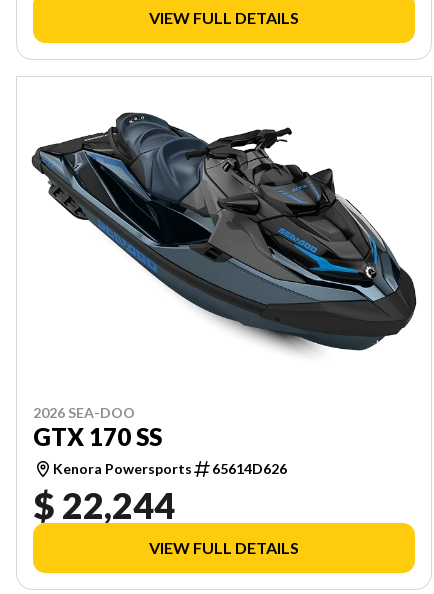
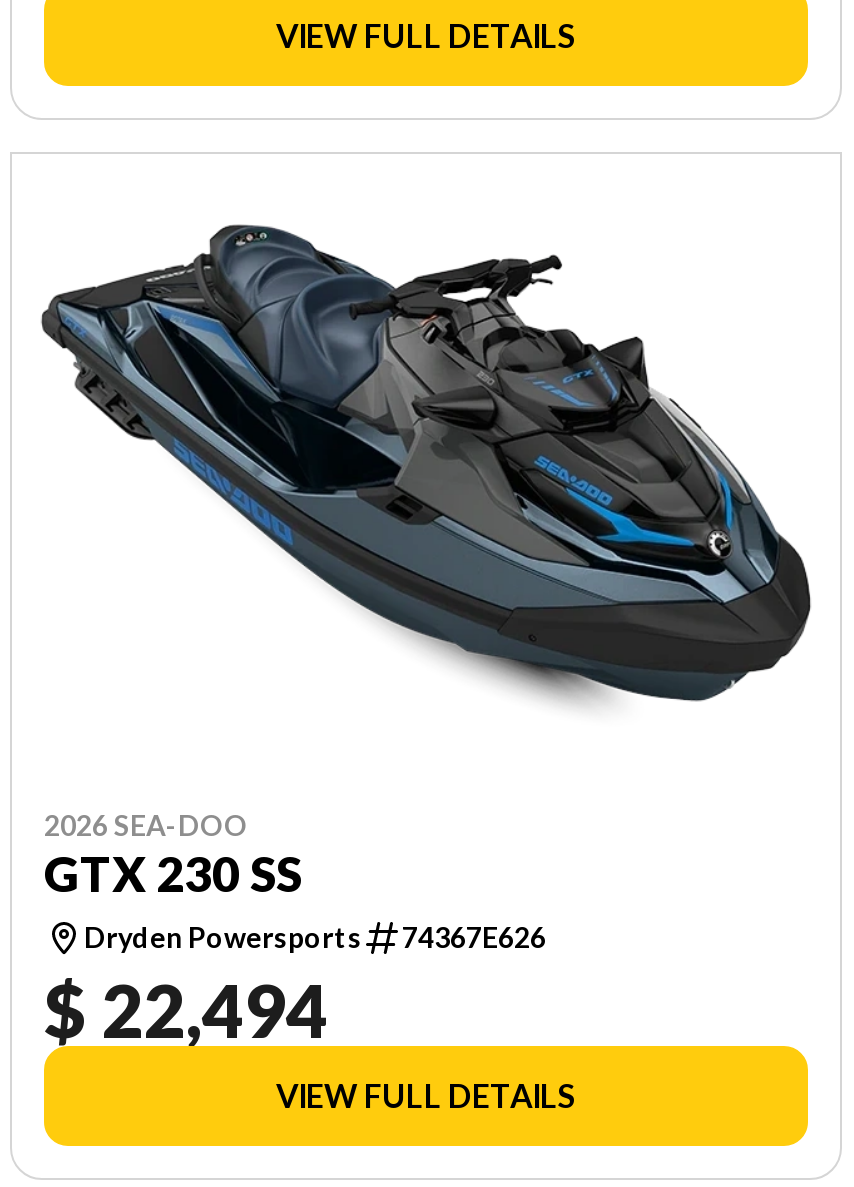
[33,422,287,527] GTX 170 SS | Kenora Powersports | 65614D626 | $ 22,244 -> [44,844,546,1054] GTX 230 SS | Dryden Powersports | 74367E626 | $ 22,494

